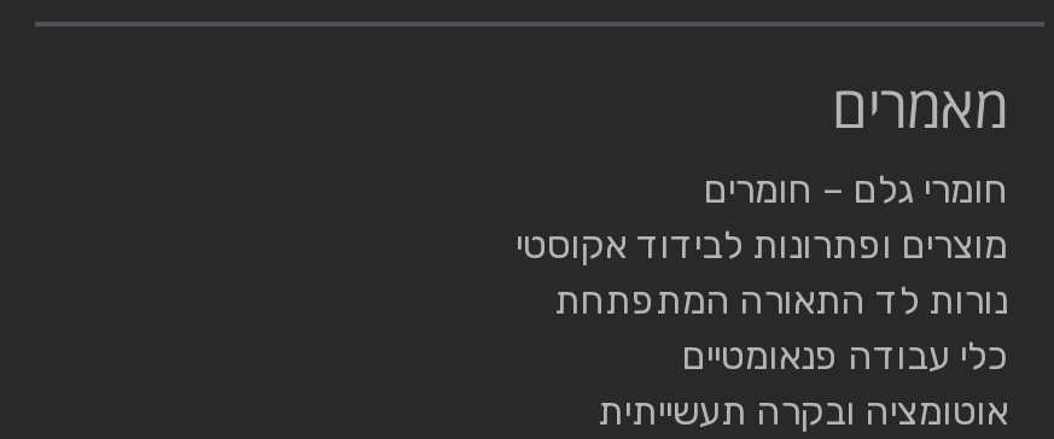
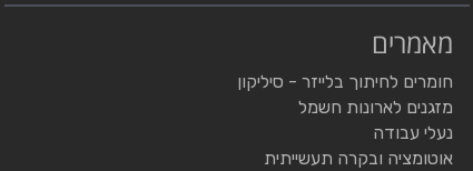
[516,166,1008,378] חומרי גלם – חומרים | מוצרים ופתרונות לבידוד אקוסטי | נורות לד התאורה המתפתחת | כלי עבודה פנאומטיים -> [237,71,453,143] חומרים לחיתוך בלייזר - סיליקון | מזגנים לארונות חשמל | נעלי עבודה

